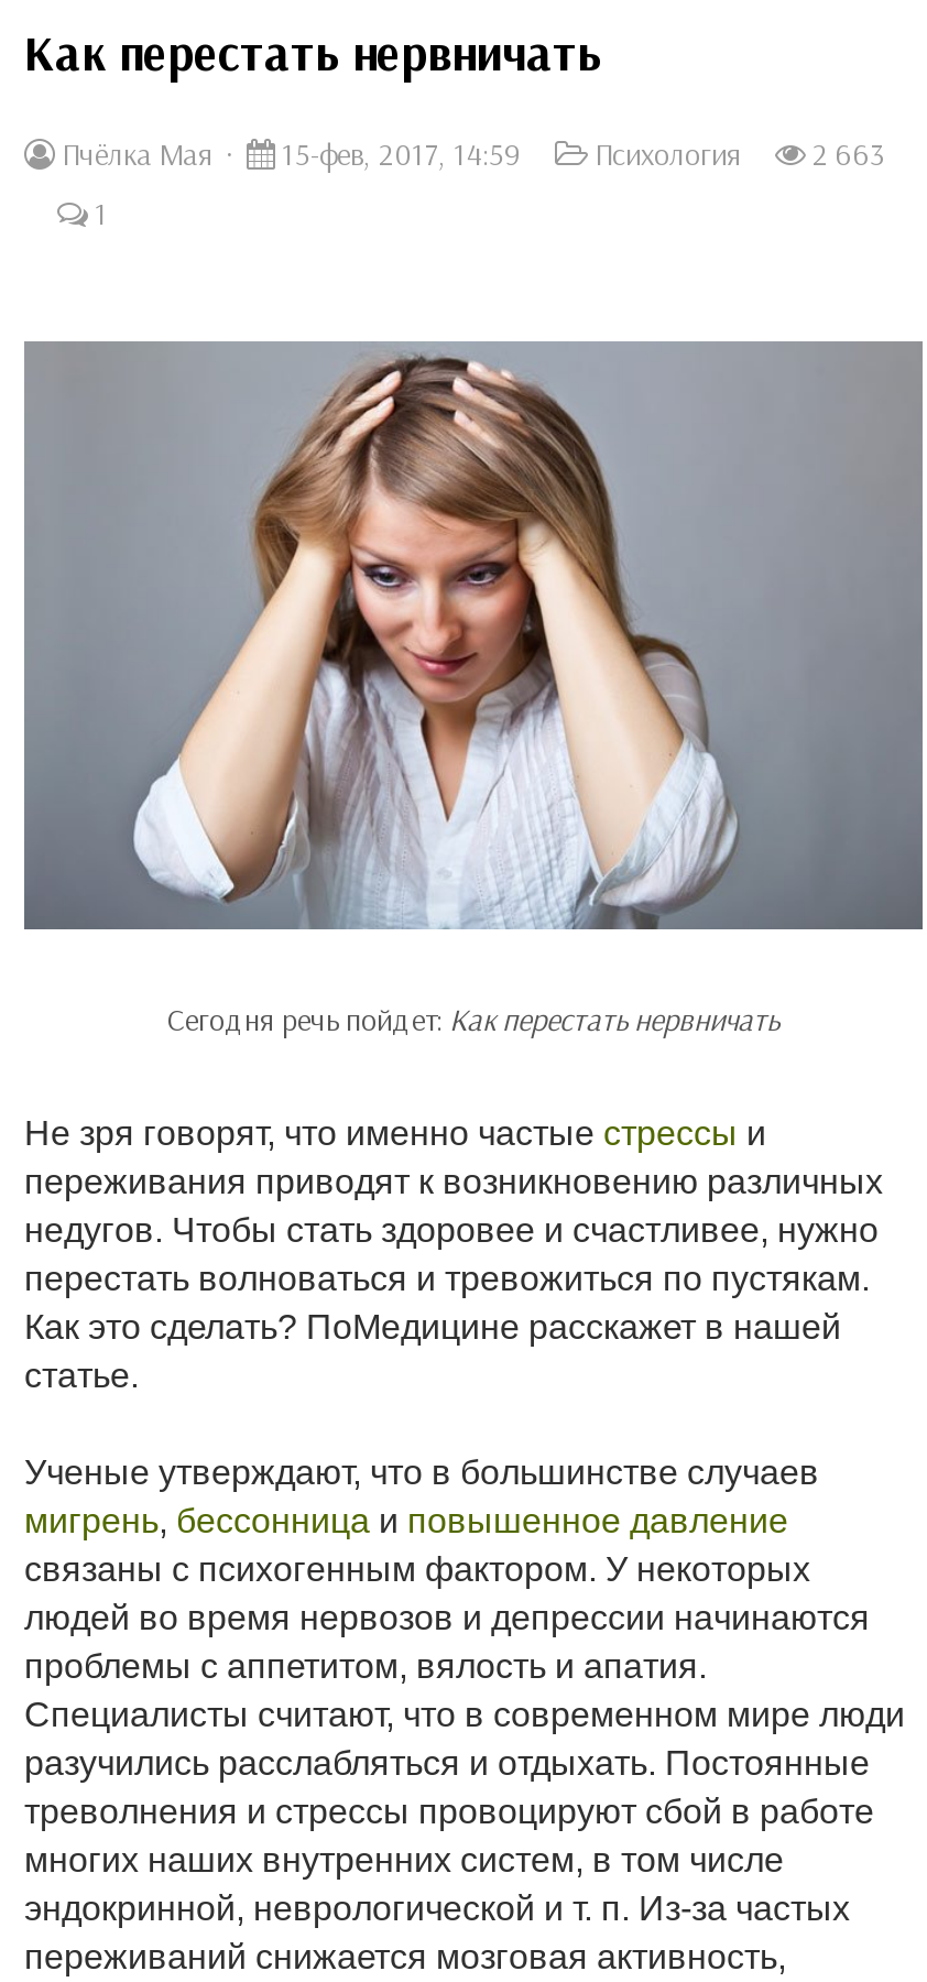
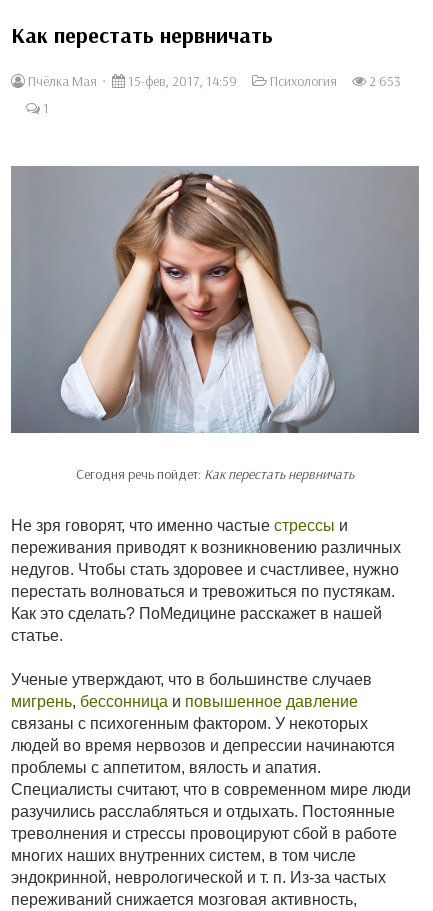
[806,134,885,174] 2 663 -> [366,72,401,90] 2 653

